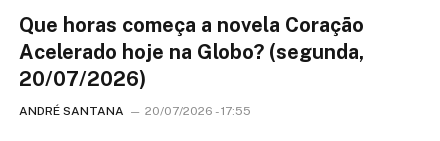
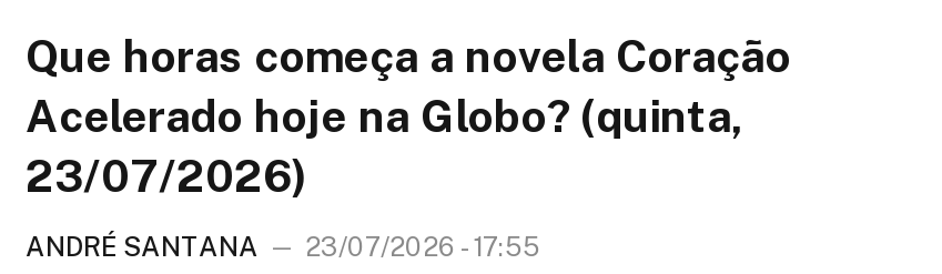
[19,40,364,64] Acelerado hoje na Globo? (segunda, -> [26,90,742,143] Acelerado hoje na Globo? (quinta,
[19,67,146,91] 20/07/2026) -> [26,150,307,203] 23/07/2026)
[19,104,251,118] ANDRÉ SANTANA 20/07/2026 - 17:55 -> [26,232,540,263] ANDRÉ SANTANA 23/07/2026 - 17:55

